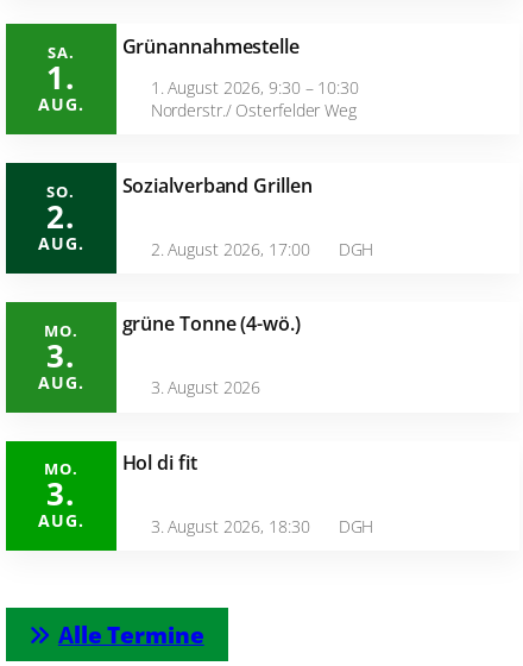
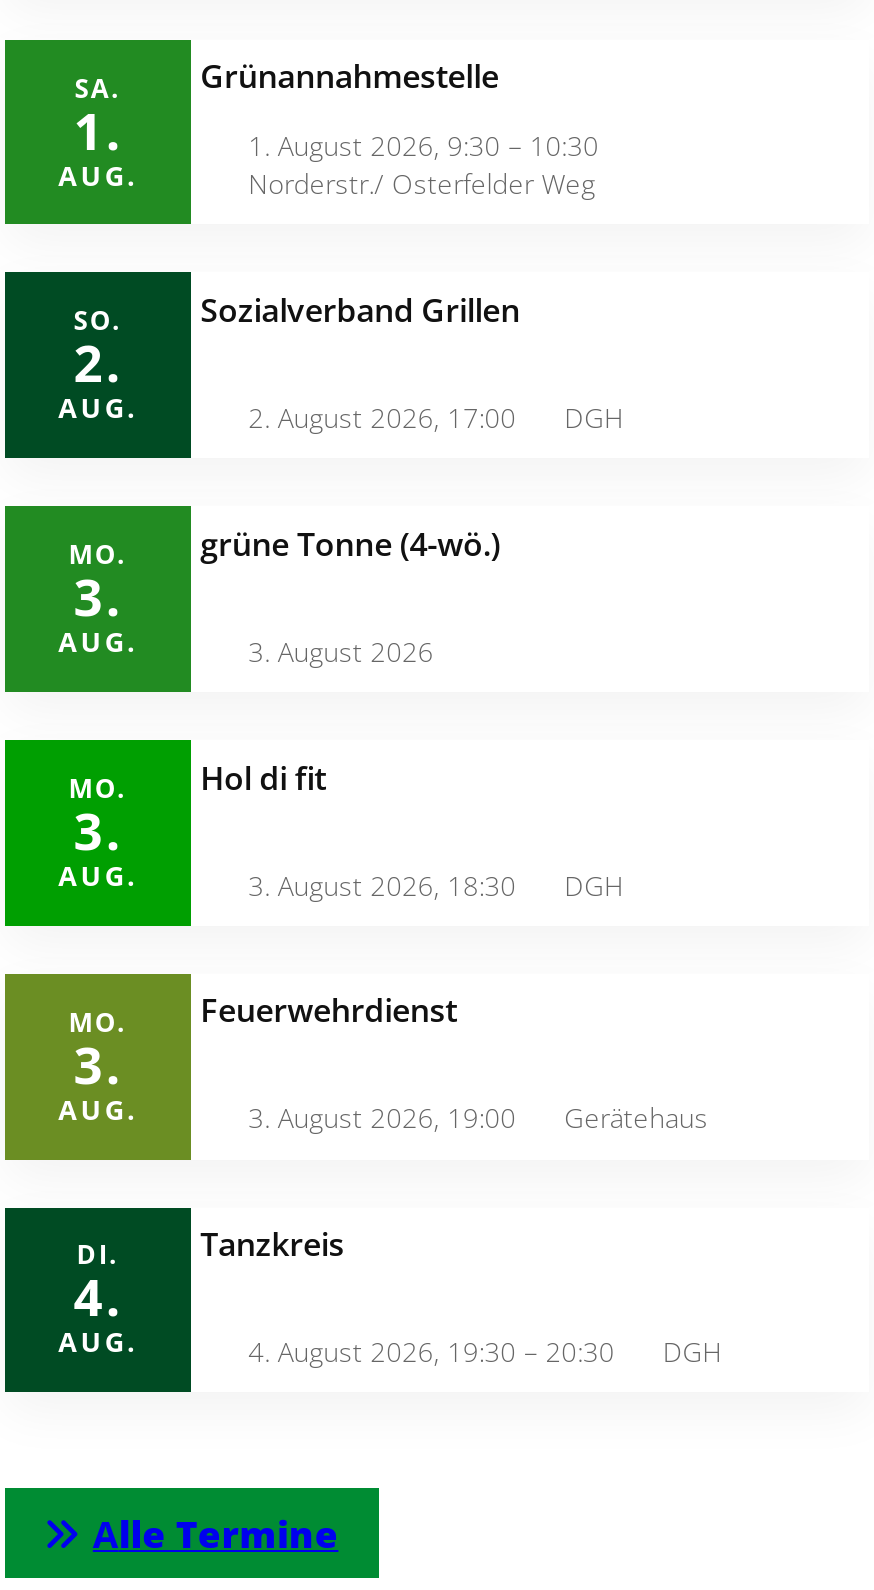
none -> [58,1003,137,1127] MO. | 3. | AUG.
none -> [58,1237,137,1361] DI. | 4. | AUG.
none -> [200,989,708,1137] Feuerwehrdienst | 3. August 2026, 19:00 | Gerätehaus
none -> [200,1222,722,1370] Tanzkreis | 4. August 2026, 19:30 – 20:30 | DGH

